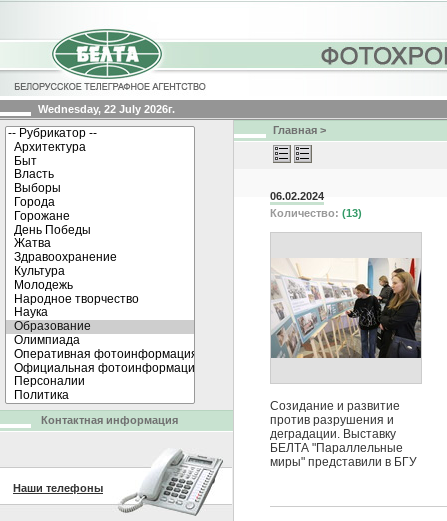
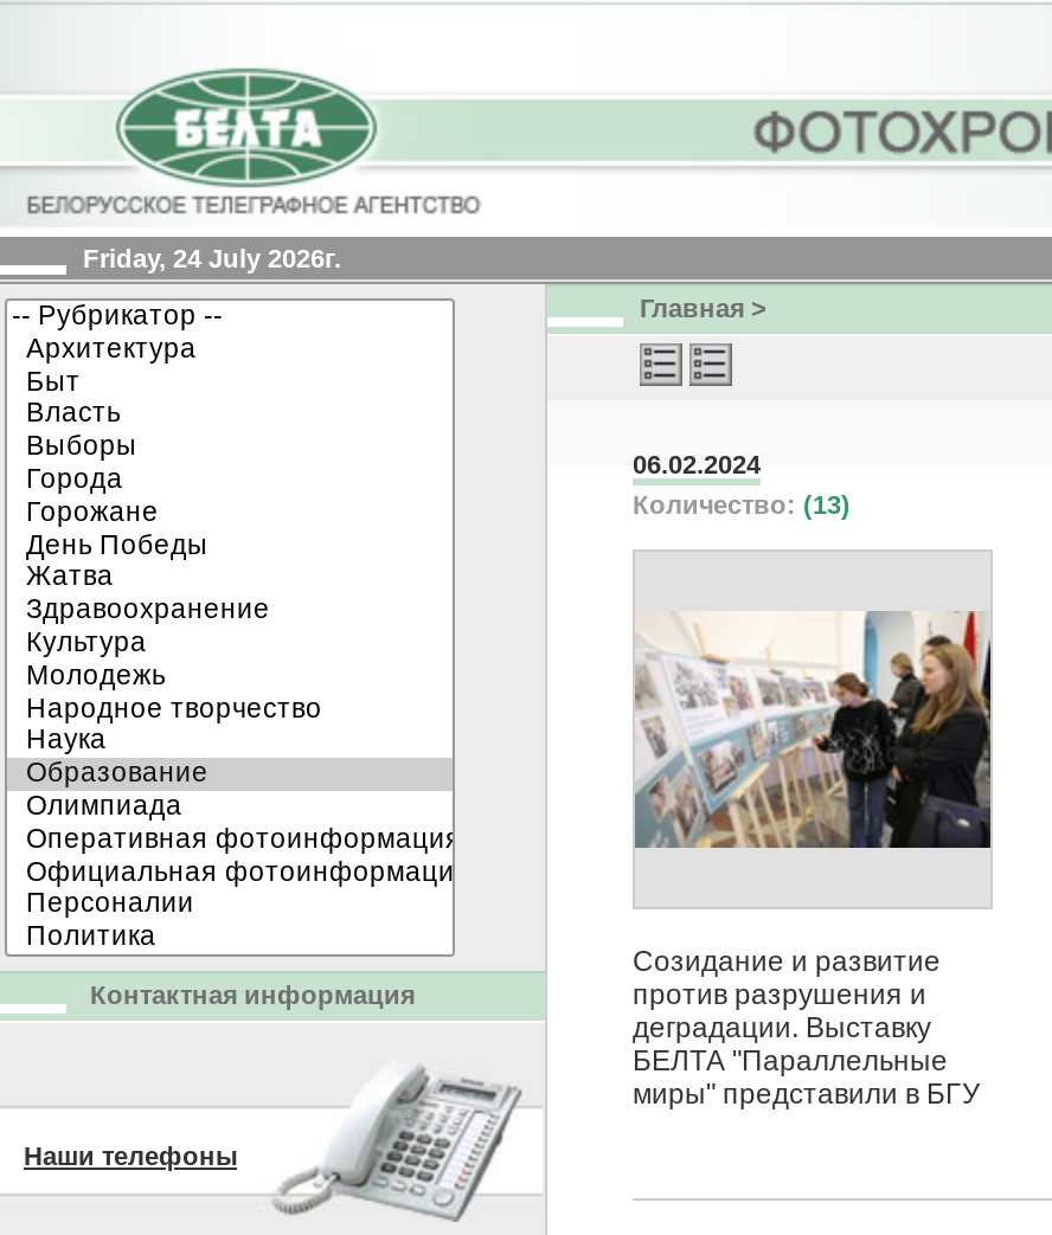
[38,103,175,115] Wednesday, 22 July 2026г. -> [83,244,341,272] Friday, 24 July 2026г.

